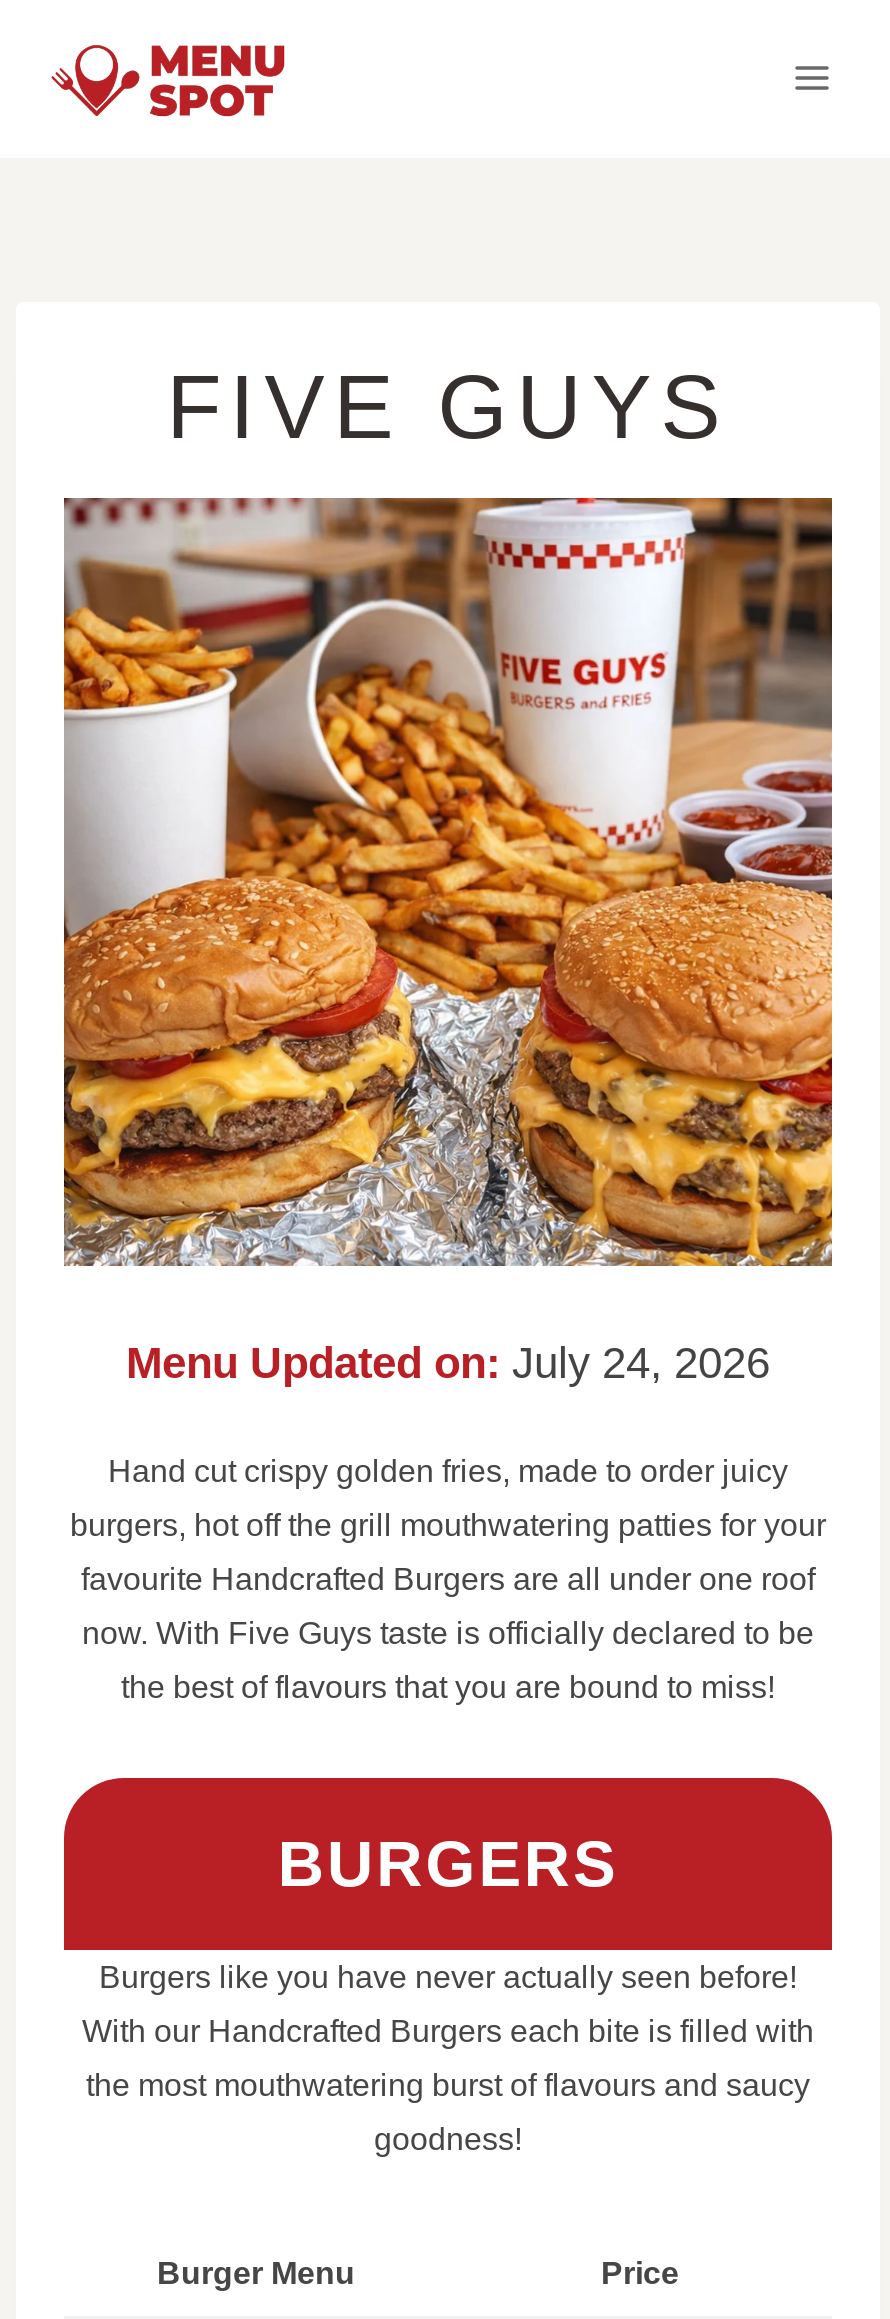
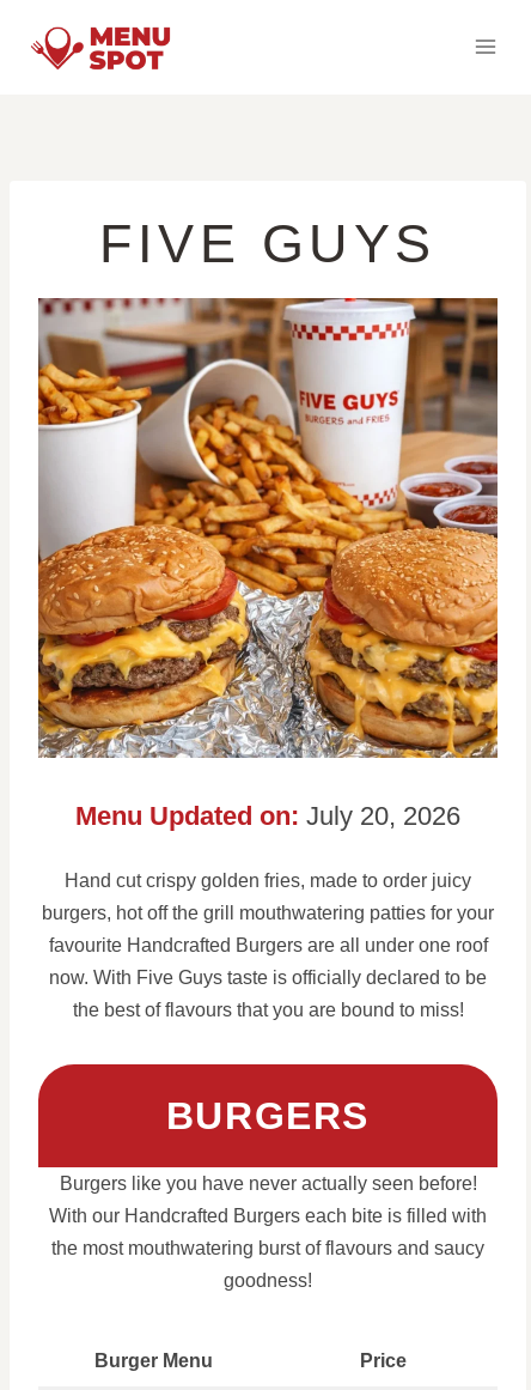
[126,1338,770,1388] Menu Updated on: July 24, 2026 -> [75,801,460,831] Menu Updated on: July 20, 2026

